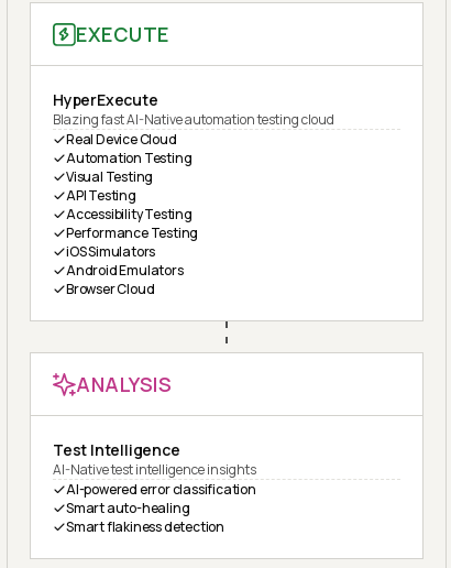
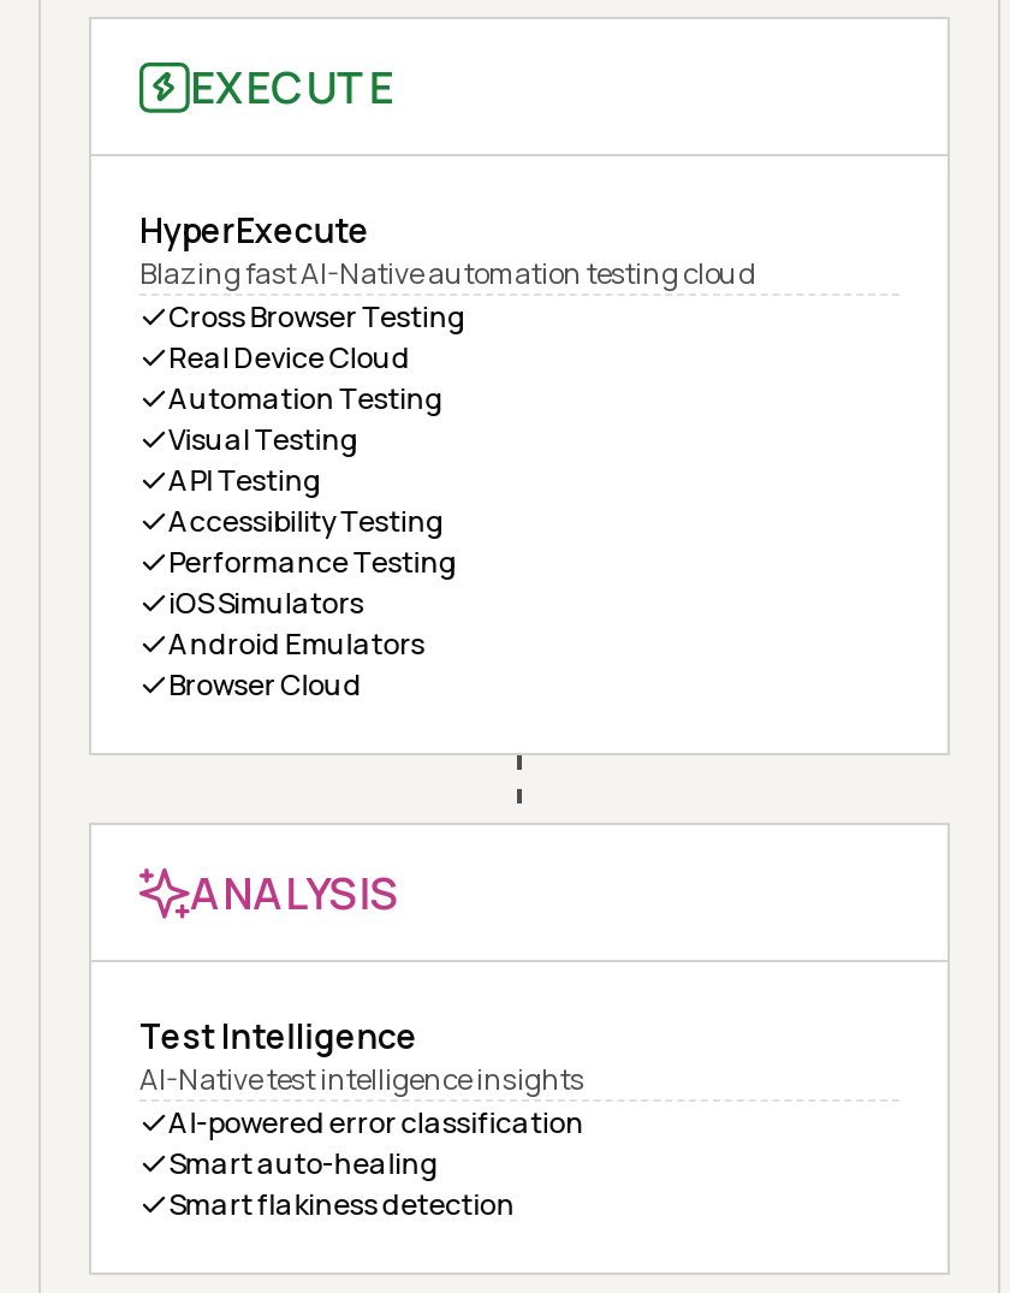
none -> [168,296,466,337] Cross Browser Testing

